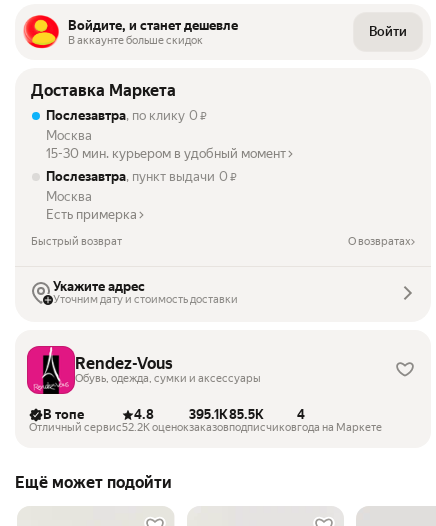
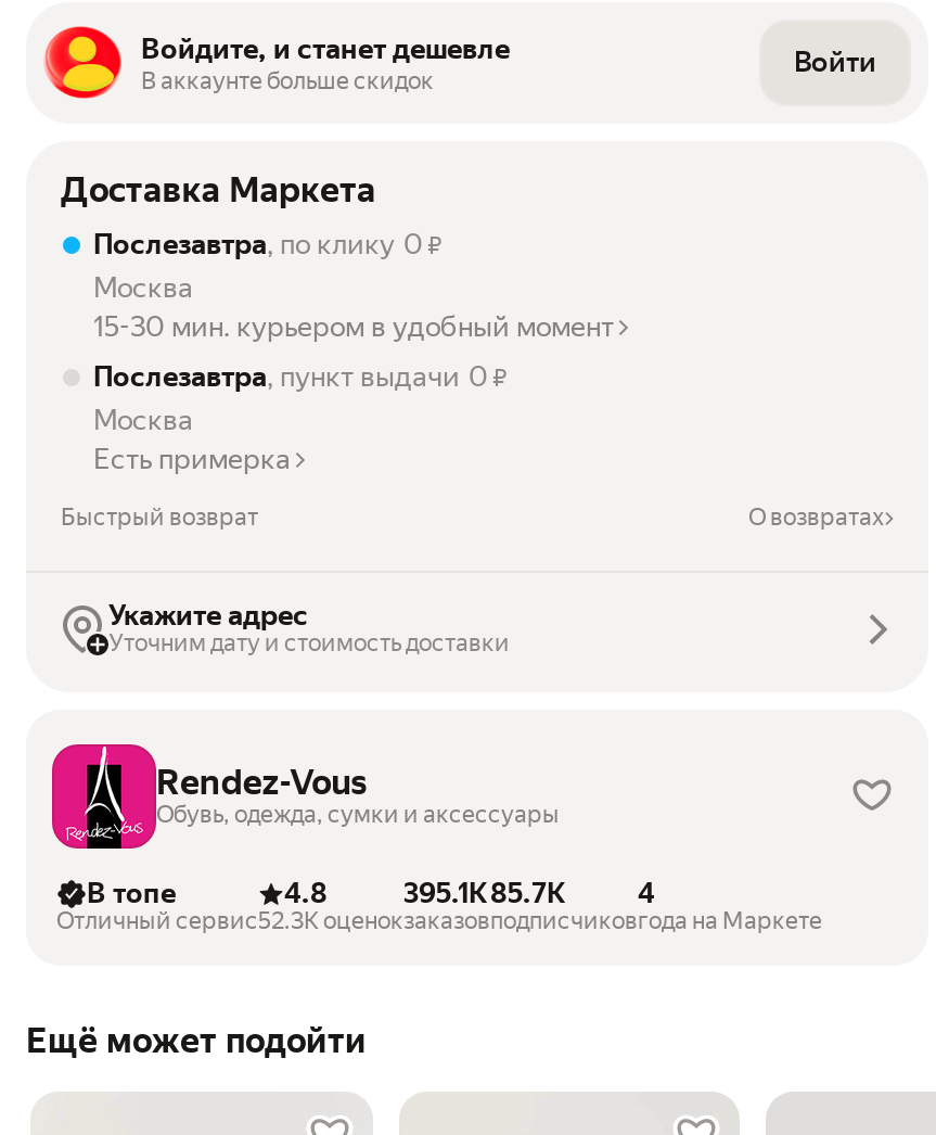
[189,407,264,422] 395.1K 85.5K -> [403,877,566,910] 395.1K 85.7K
[122,421,189,434] 52.2K оценок -> [258,907,403,936] 52.3K оценок

